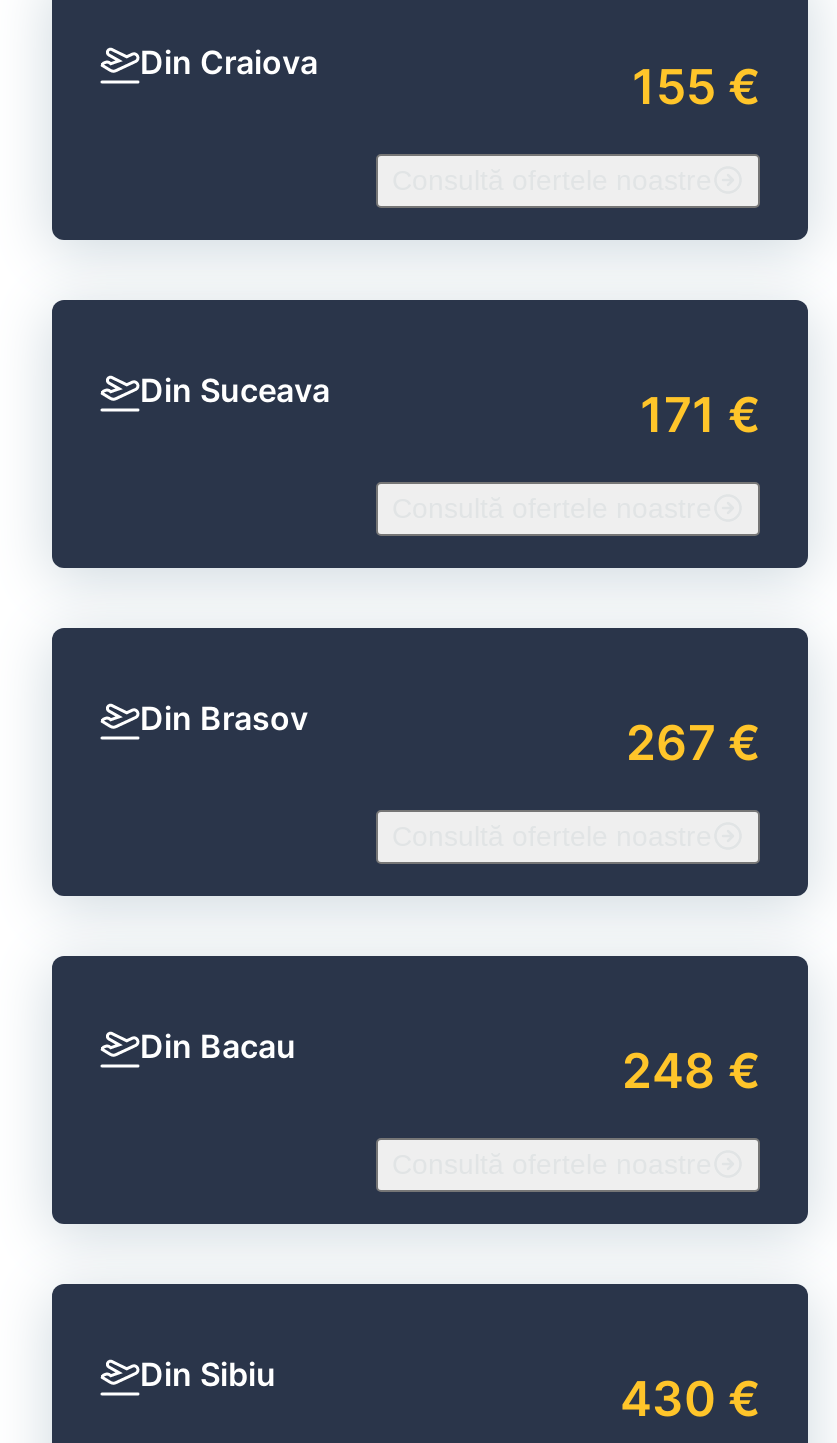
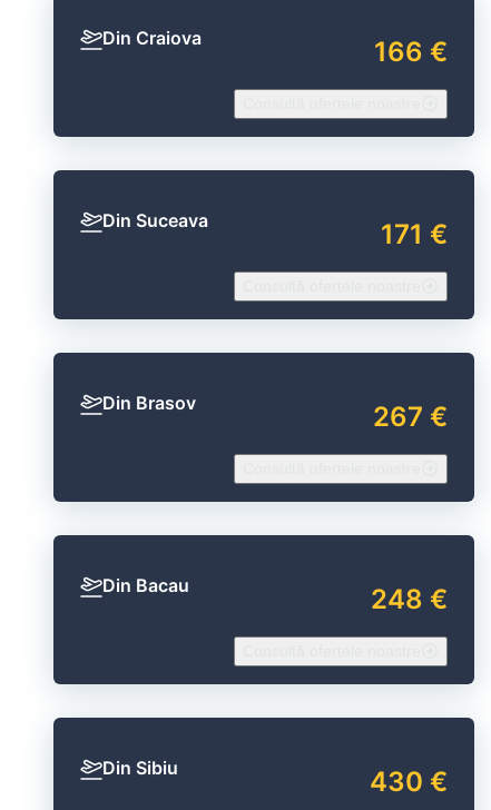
[632,57,760,115] 155 € -> [374,35,448,67] 166 €

